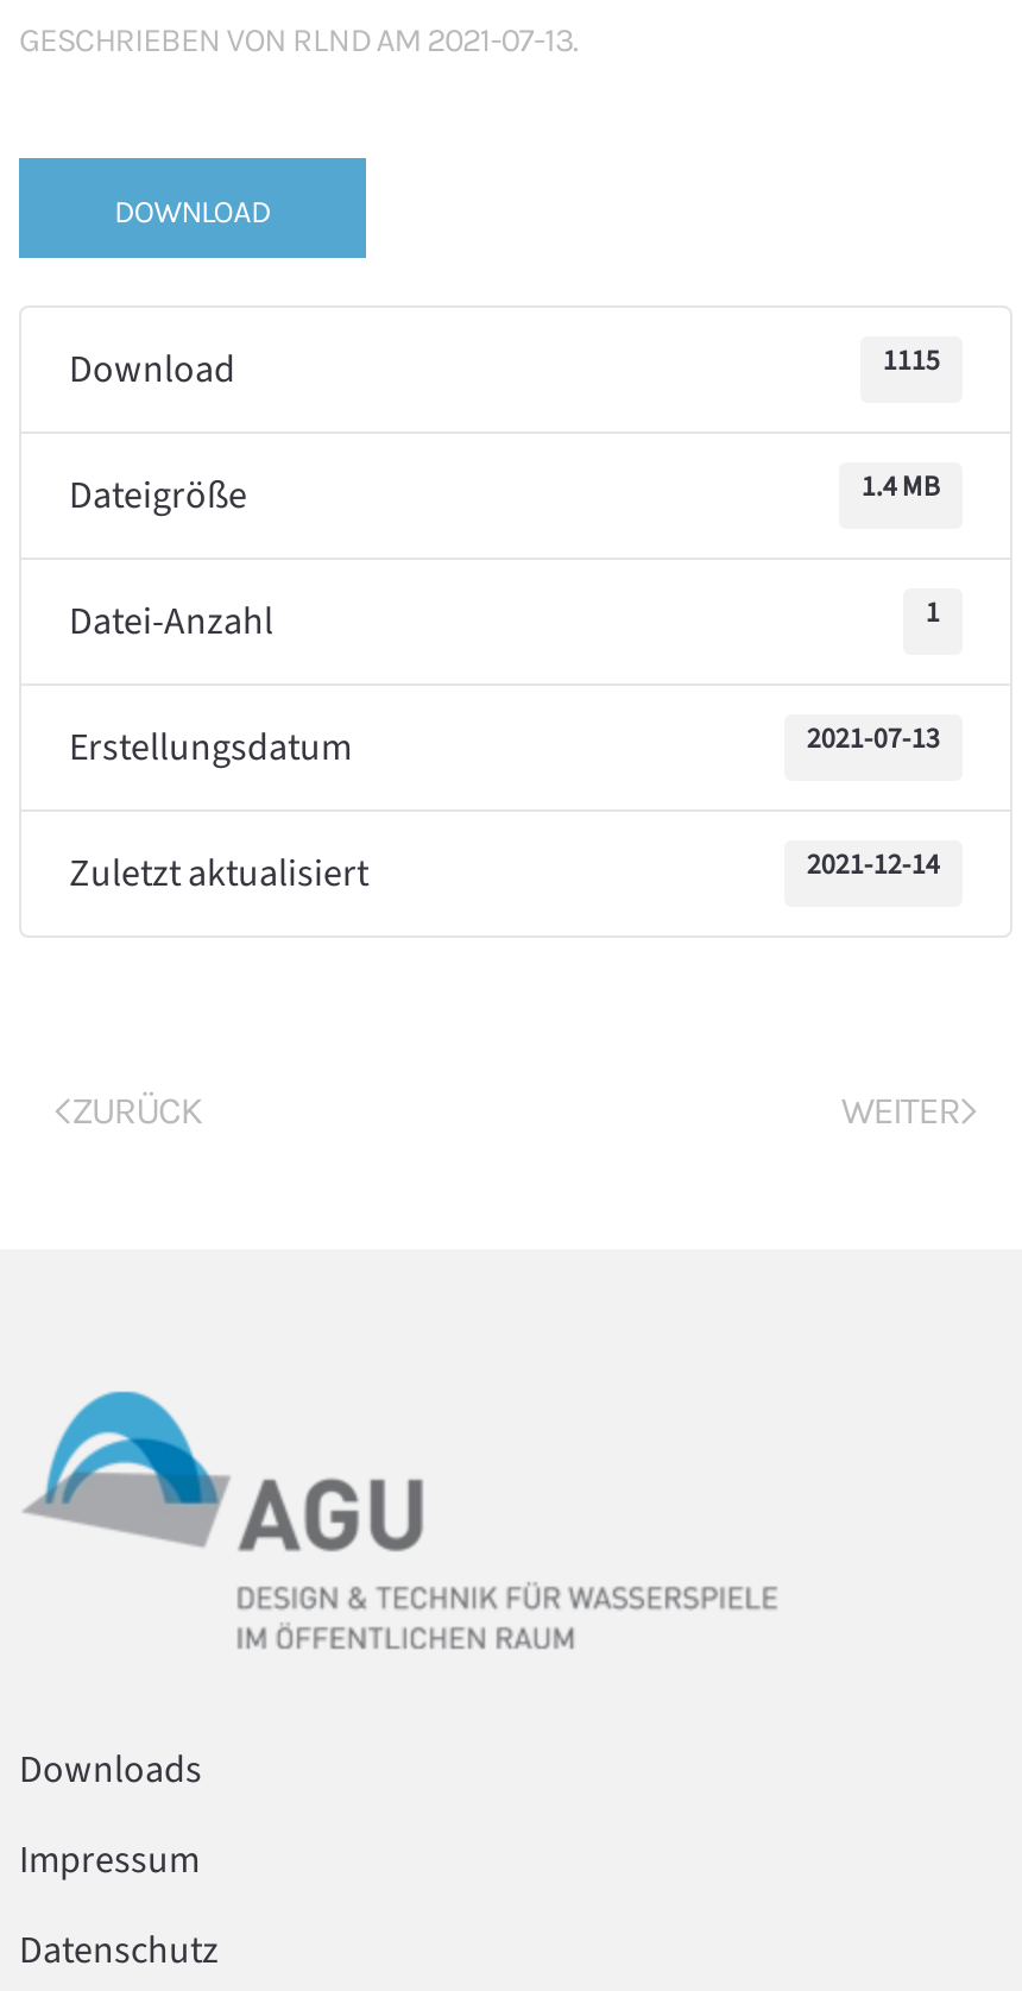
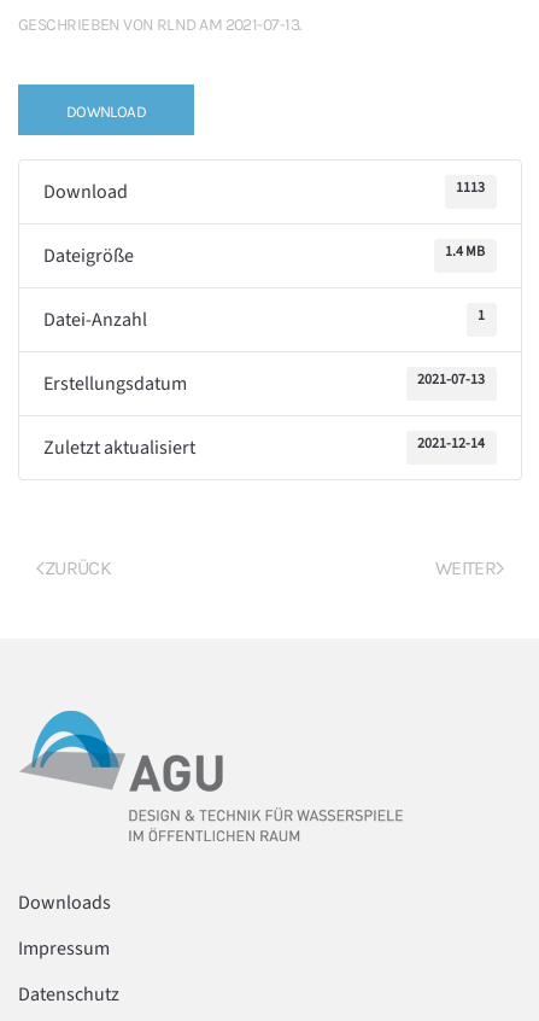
[883,341,940,381] 1115 -> [456,177,485,198] 1113

